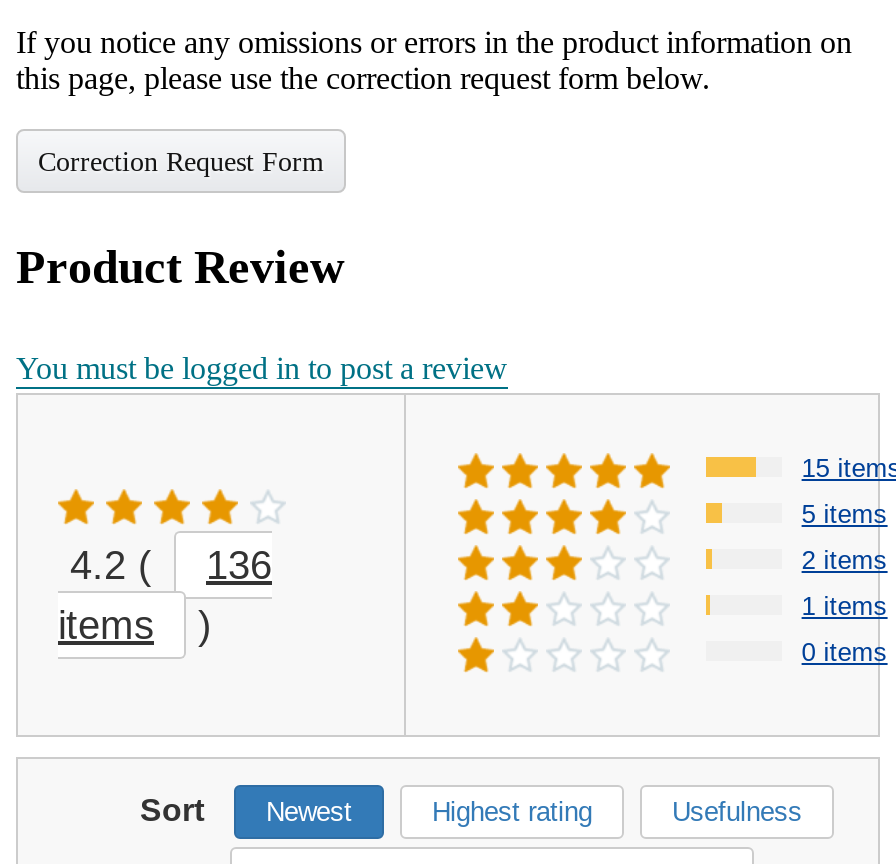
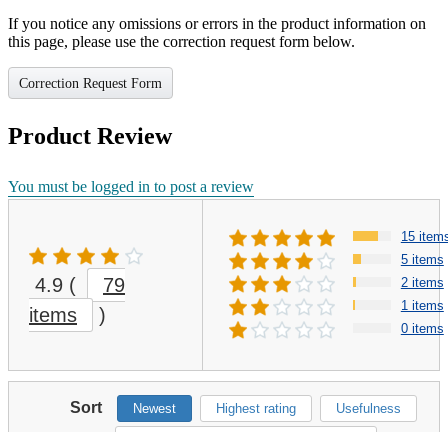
[58,542,164,586] 4.2 ( -> [29,274,82,296] 4.9 (
[206,542,272,586] 136 -> [103,274,125,296] 79

